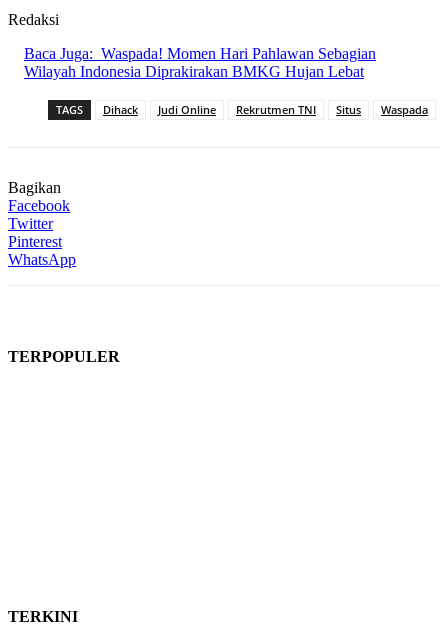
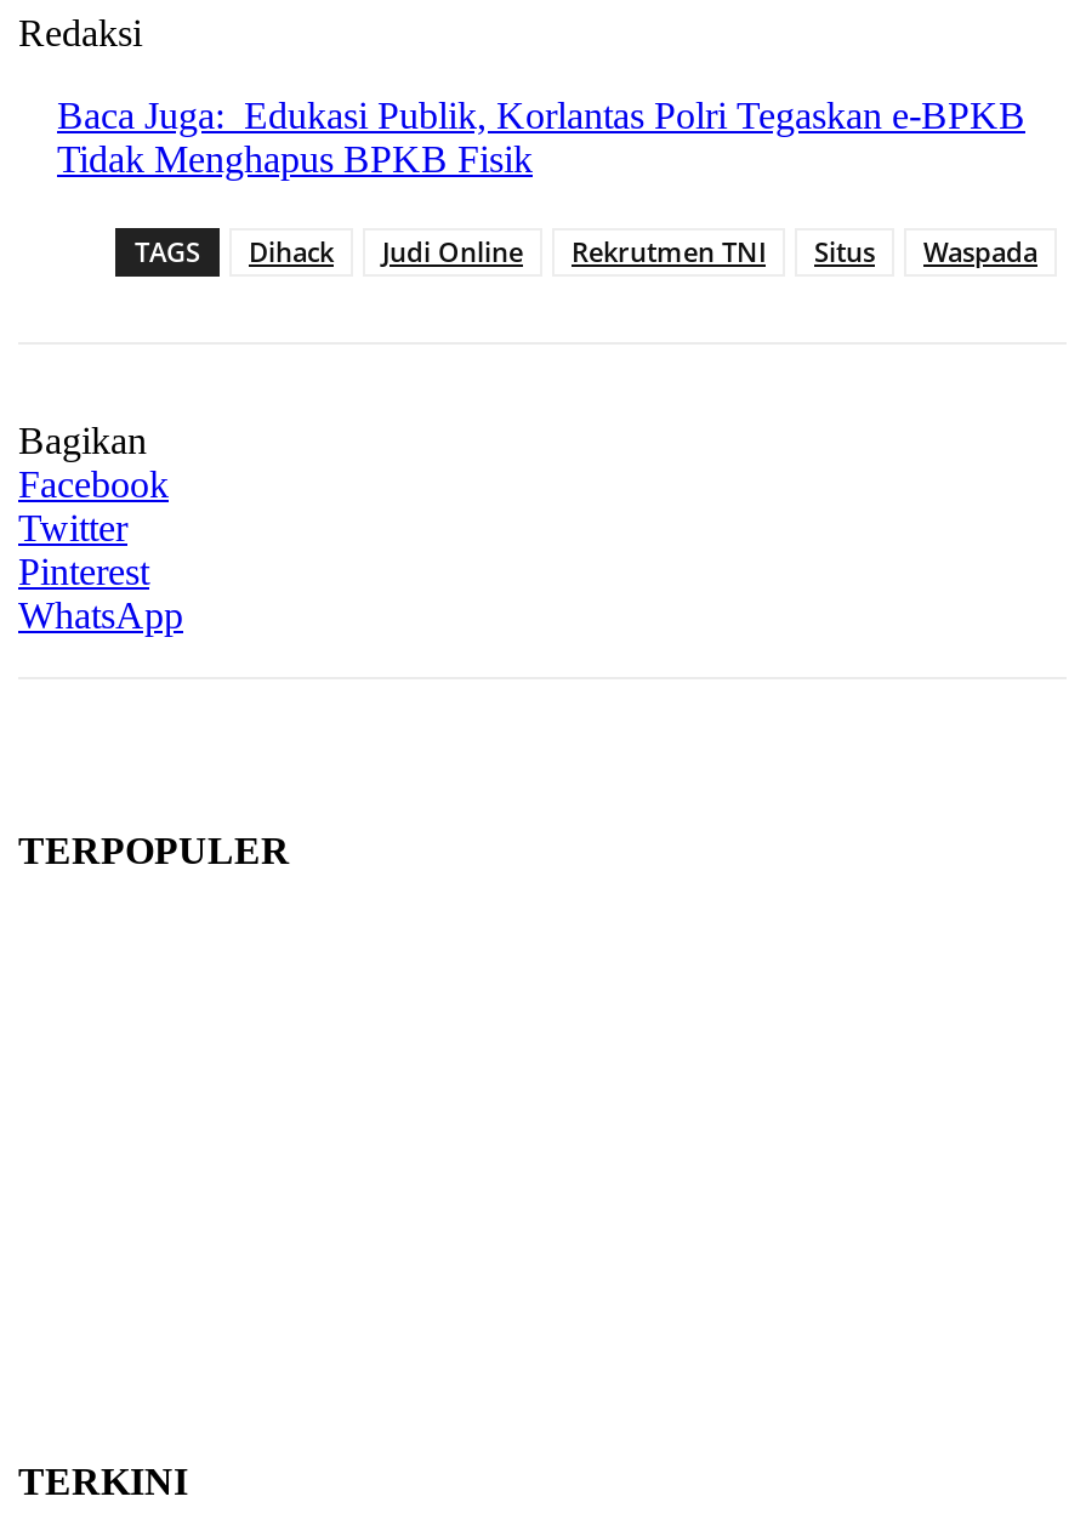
[24,45,376,80] Baca Juga: Waspada! Momen Hari Pahlawan Sebagian | Wilayah Indonesia Diprakirakan BMKG Hujan Lebat -> [57,94,1025,179] Baca Juga: Edukasi Publik, Korlantas Polri Tegaskan e-BPKB | Tidak Menghapus BPKB Fisik

